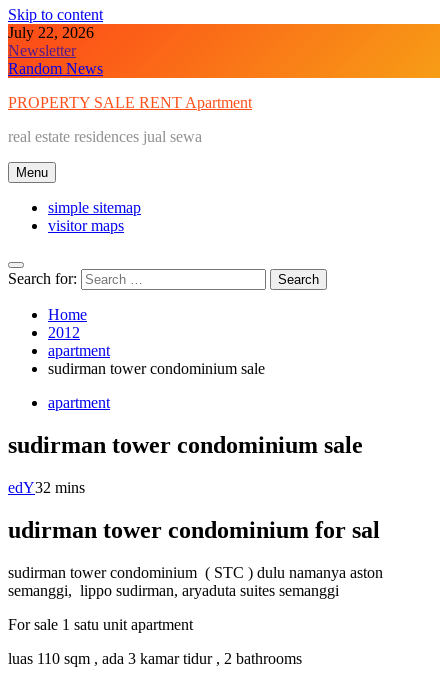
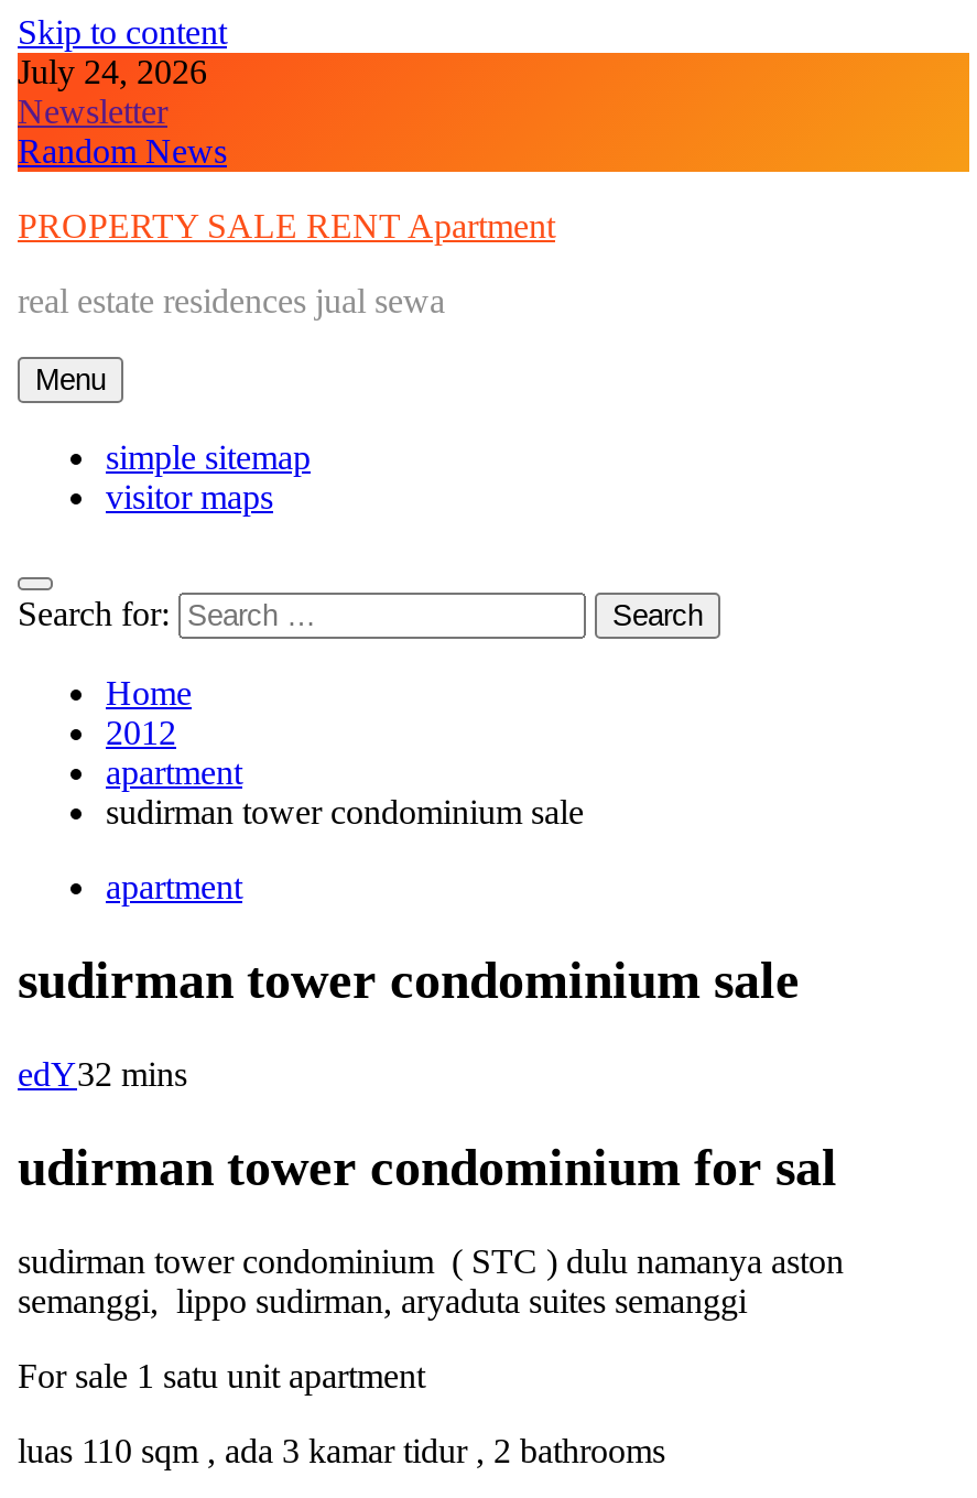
[8,24,94,41] July 22, 2026 -> [18,53,207,90] July 24, 2026

